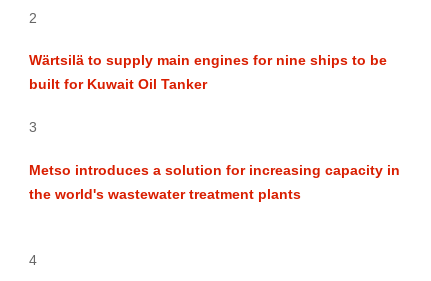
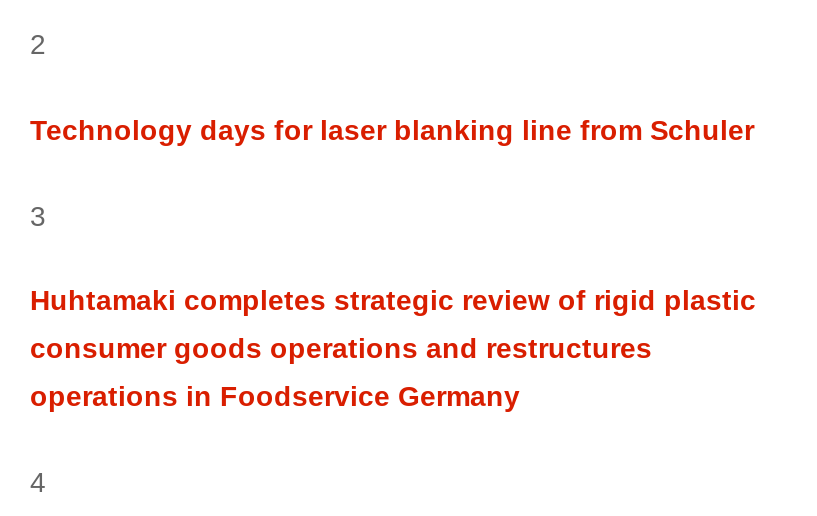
[29,52,387,92] Wärtsilä to supply main engines for nine ships to be | built for Kuwait Oil Tanker -> [30,114,754,146] Technology days for laser blanking line from Schuler
[29,162,400,202] Metso introduces a solution for increasing capacity in | the world's wastewater treatment plants -> [30,284,756,412] Huhtamaki completes strategic review of rigid plastic | consumer goods operations and restructures | operations in Foodservice Germany

